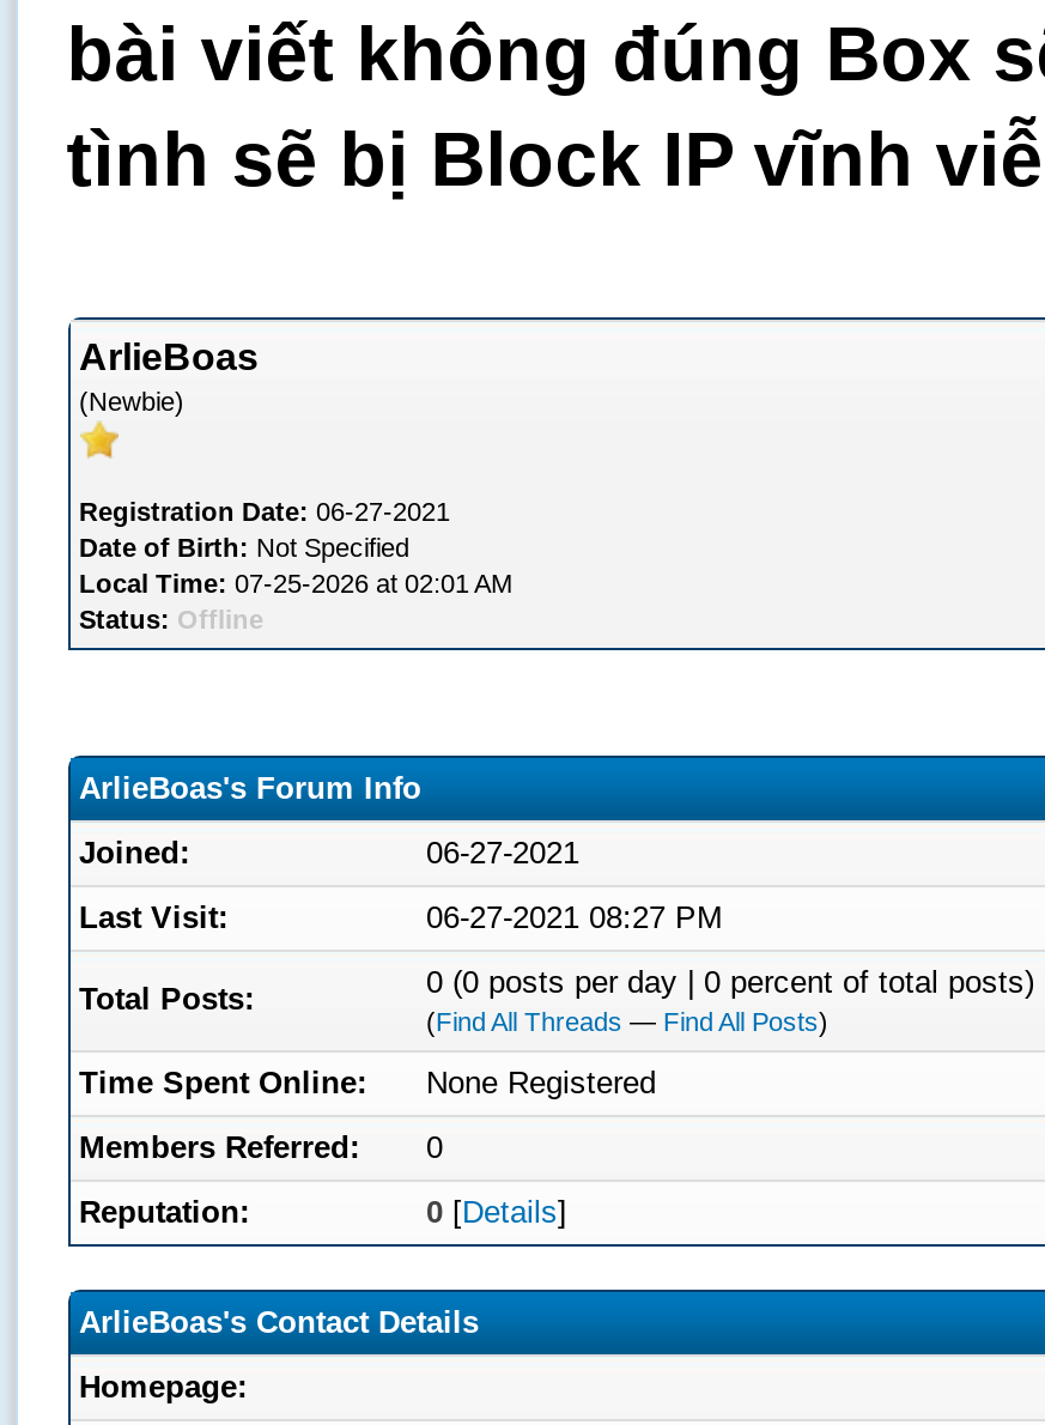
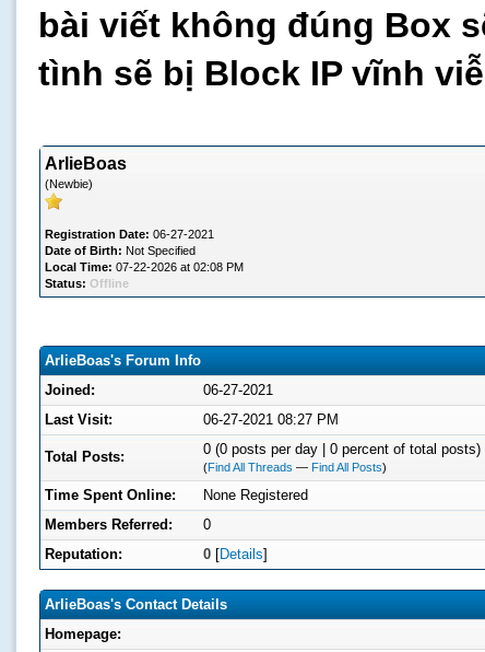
[79,569,512,598] Local Time: 07-25-2026 at 02:01 AM -> [44,260,243,273] Local Time: 07-22-2026 at 02:08 PM

